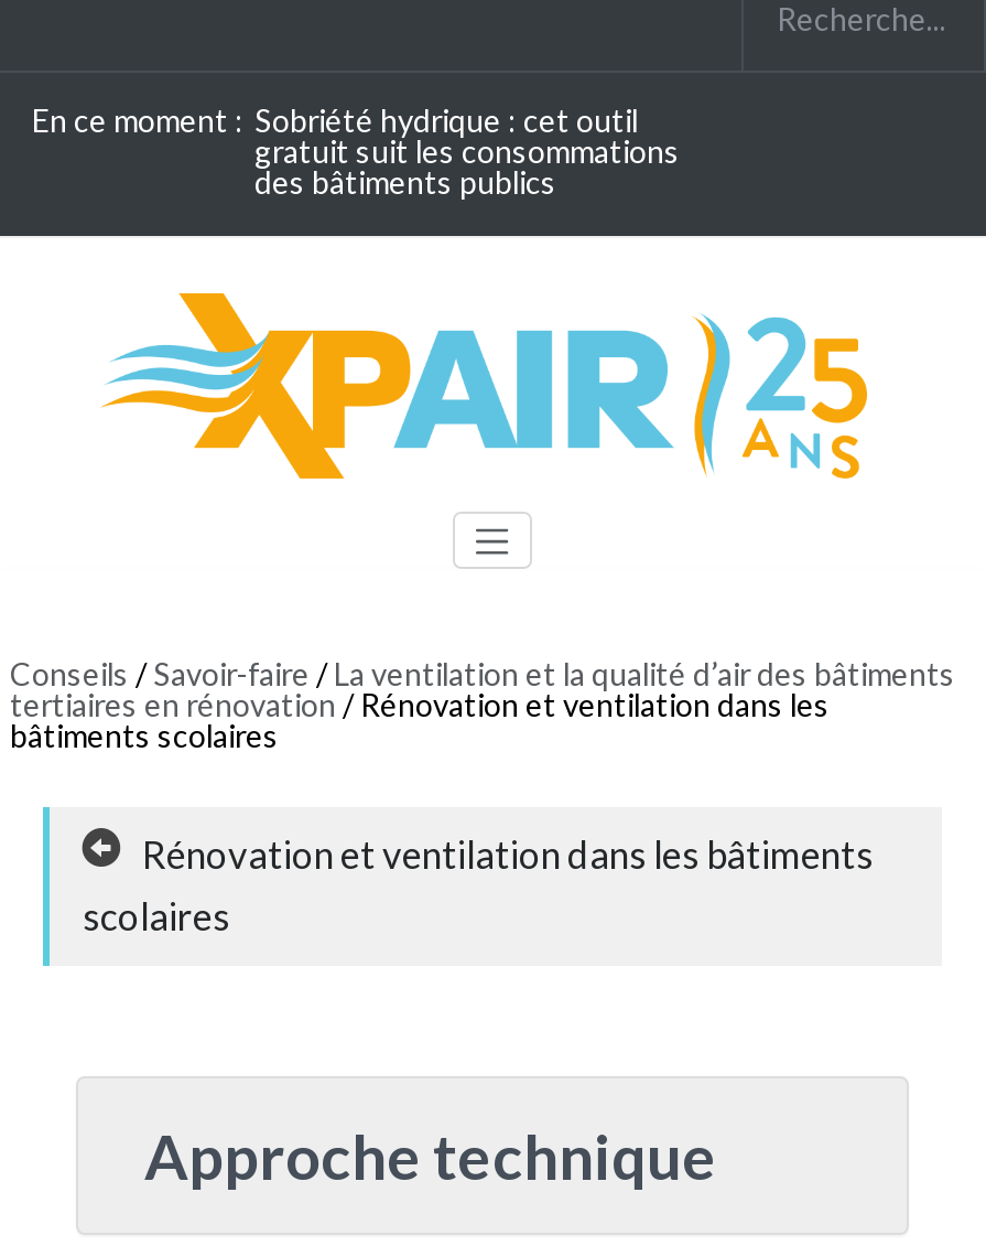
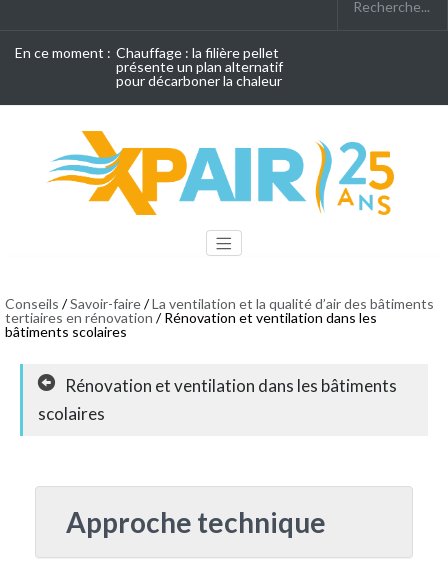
[32,101,680,201] En ce moment : Sobriété hydrique : cet outil | gratuit suit les consommations | des bâtiments publics -> [15,44,283,89] En ce moment : Chauffage : la filière pellet | présente un plan alternatif | pour décarboner la chaleur

